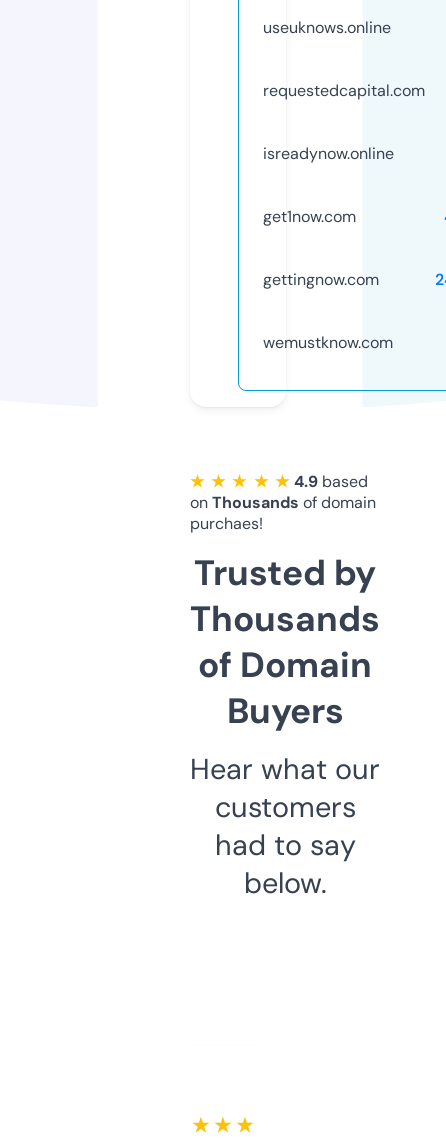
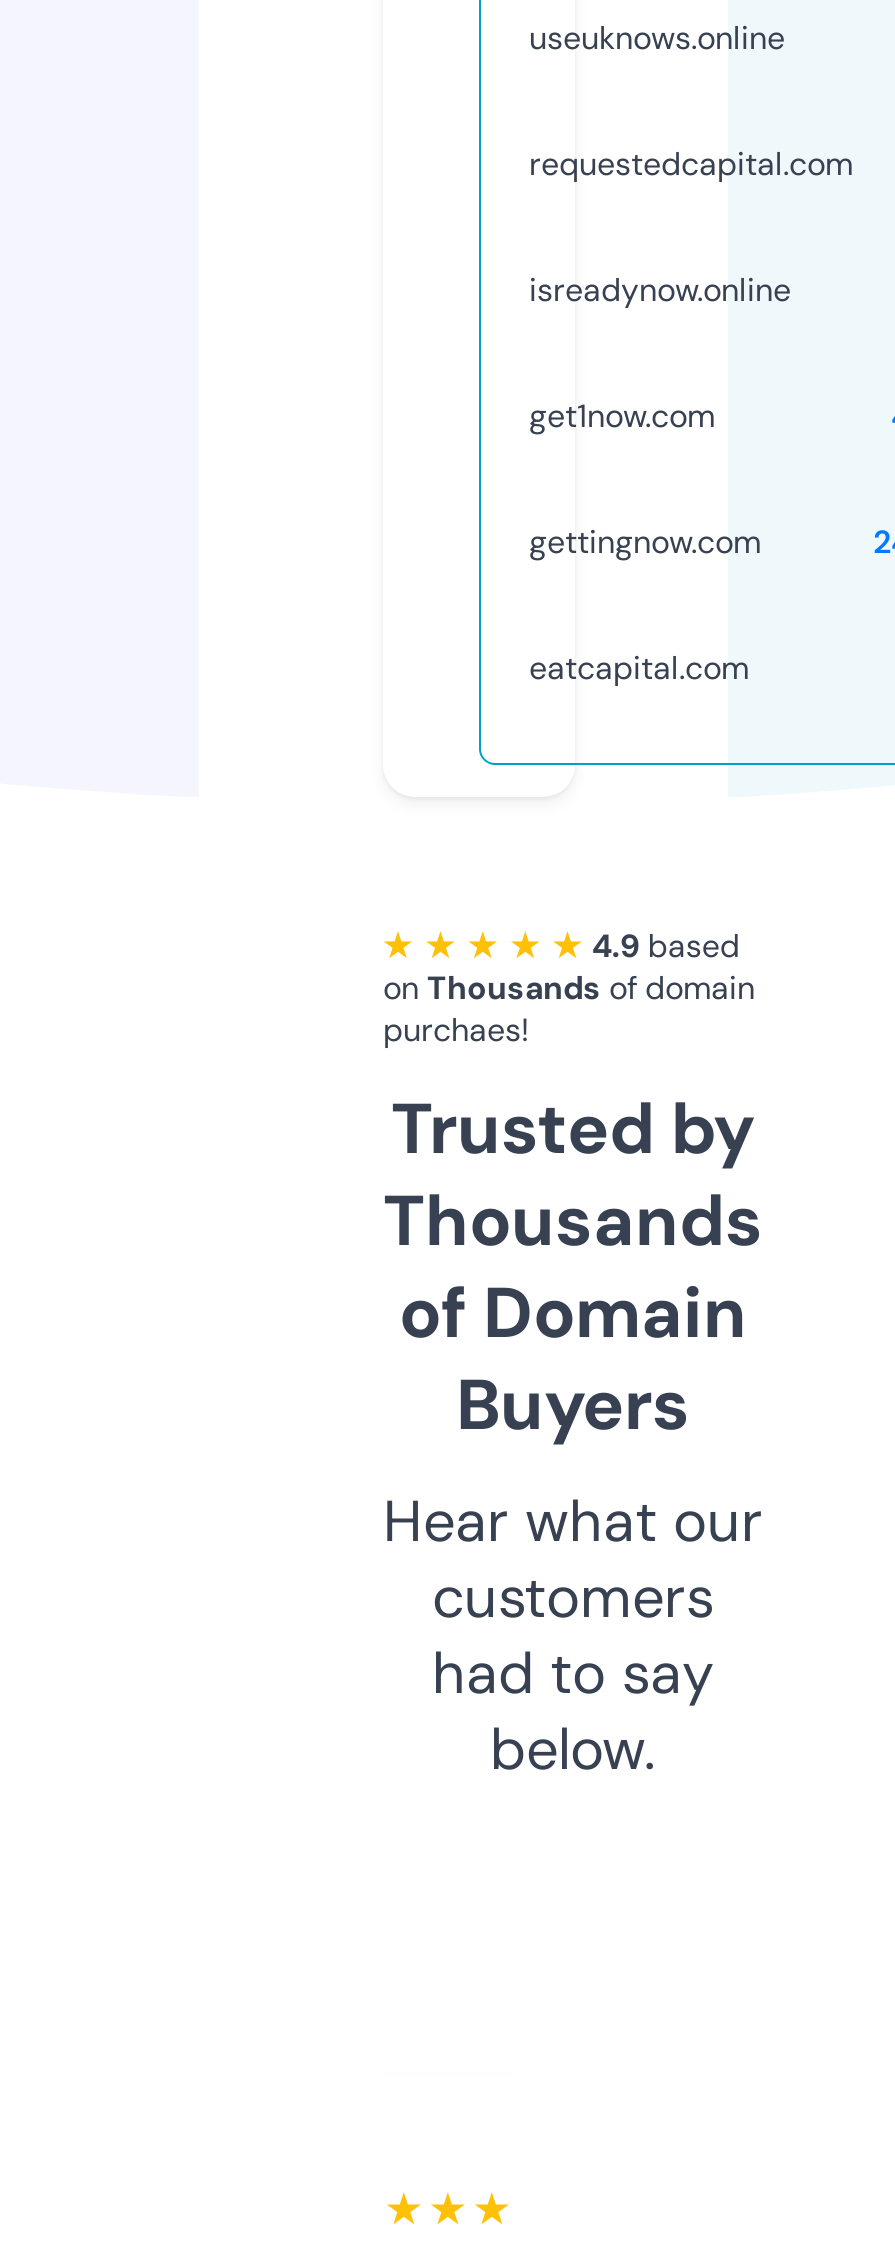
[263,332,393,353] wemustknow.com -> [529,647,749,689] eatcapital.com

